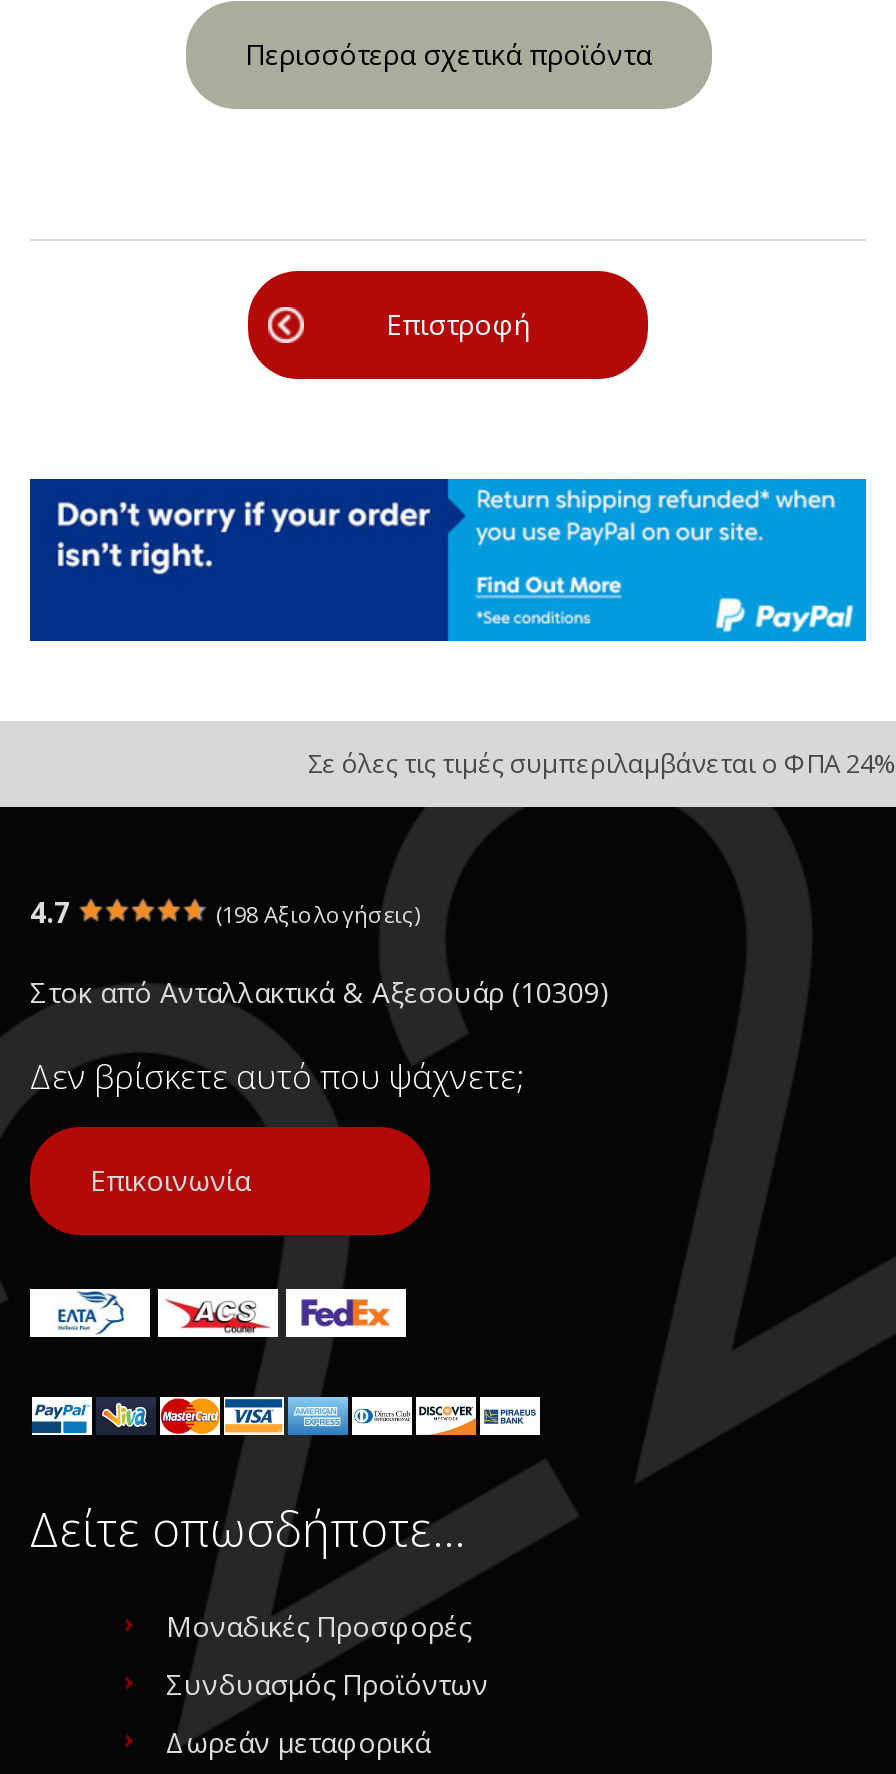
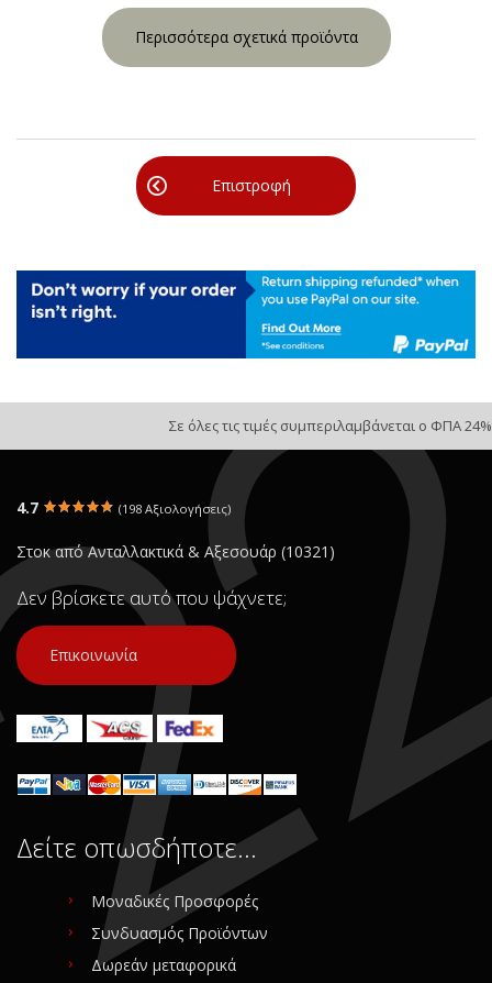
[30,972,610,1010] Στοκ από Ανταλλακτικά & Αξεσουάρ (10309) -> [16,541,335,562] Στοκ από Ανταλλακτικά & Αξεσουάρ (10321)

